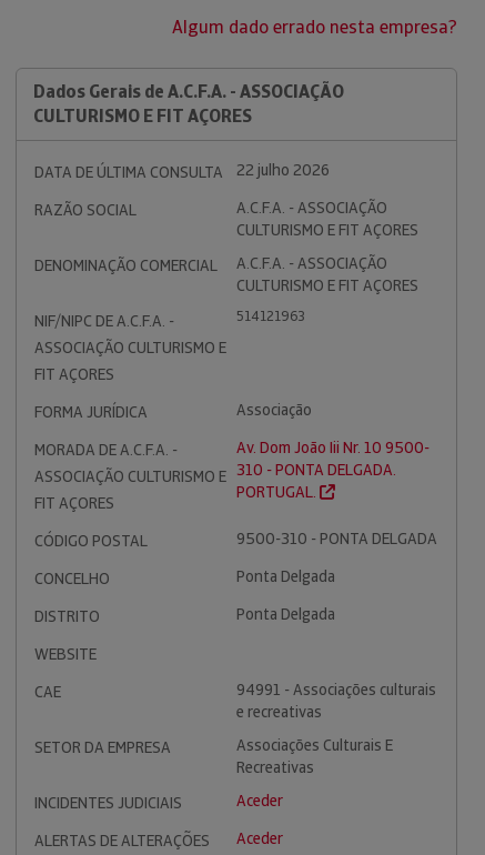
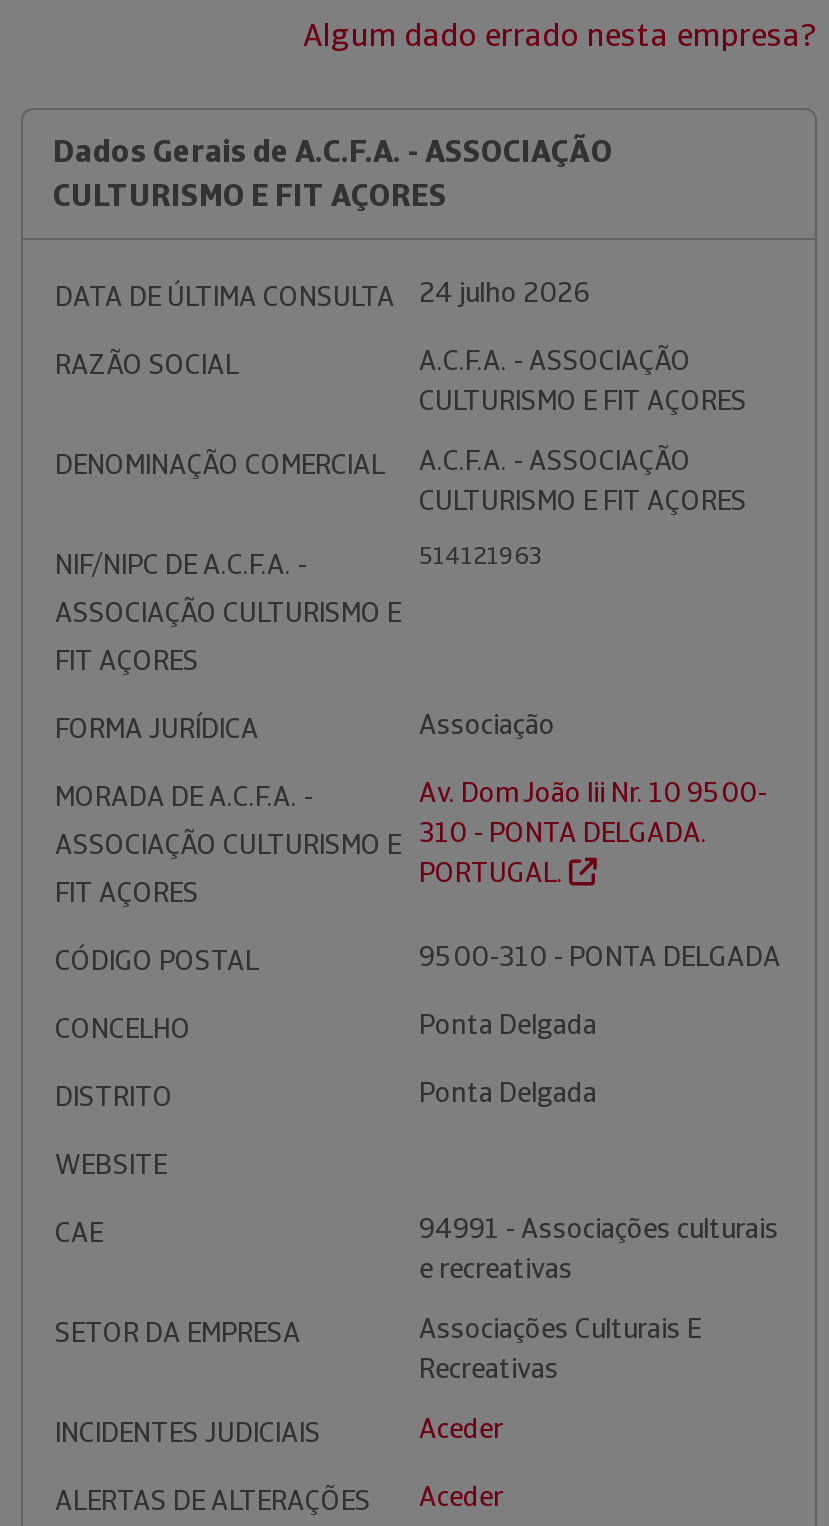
[34,160,330,182] DATA DE ÚLTIMA CONSULTA 22 julho 2026 -> [55,274,589,314] DATA DE ÚLTIMA CONSULTA 24 julho 2026

